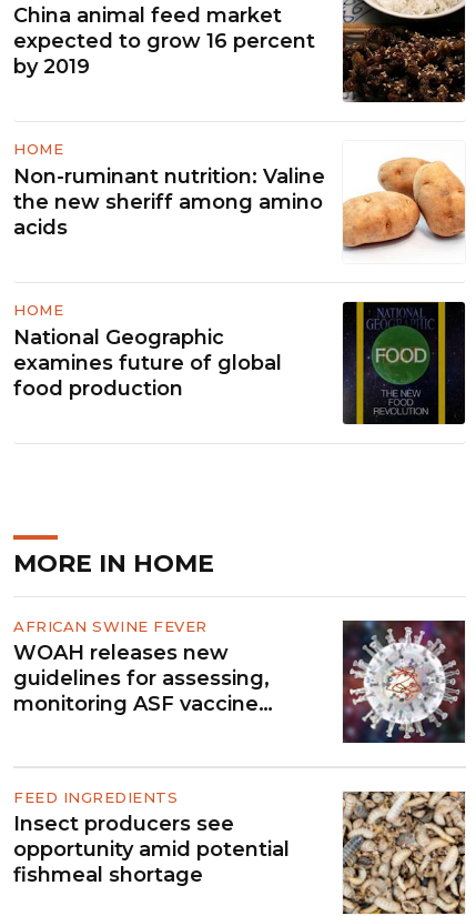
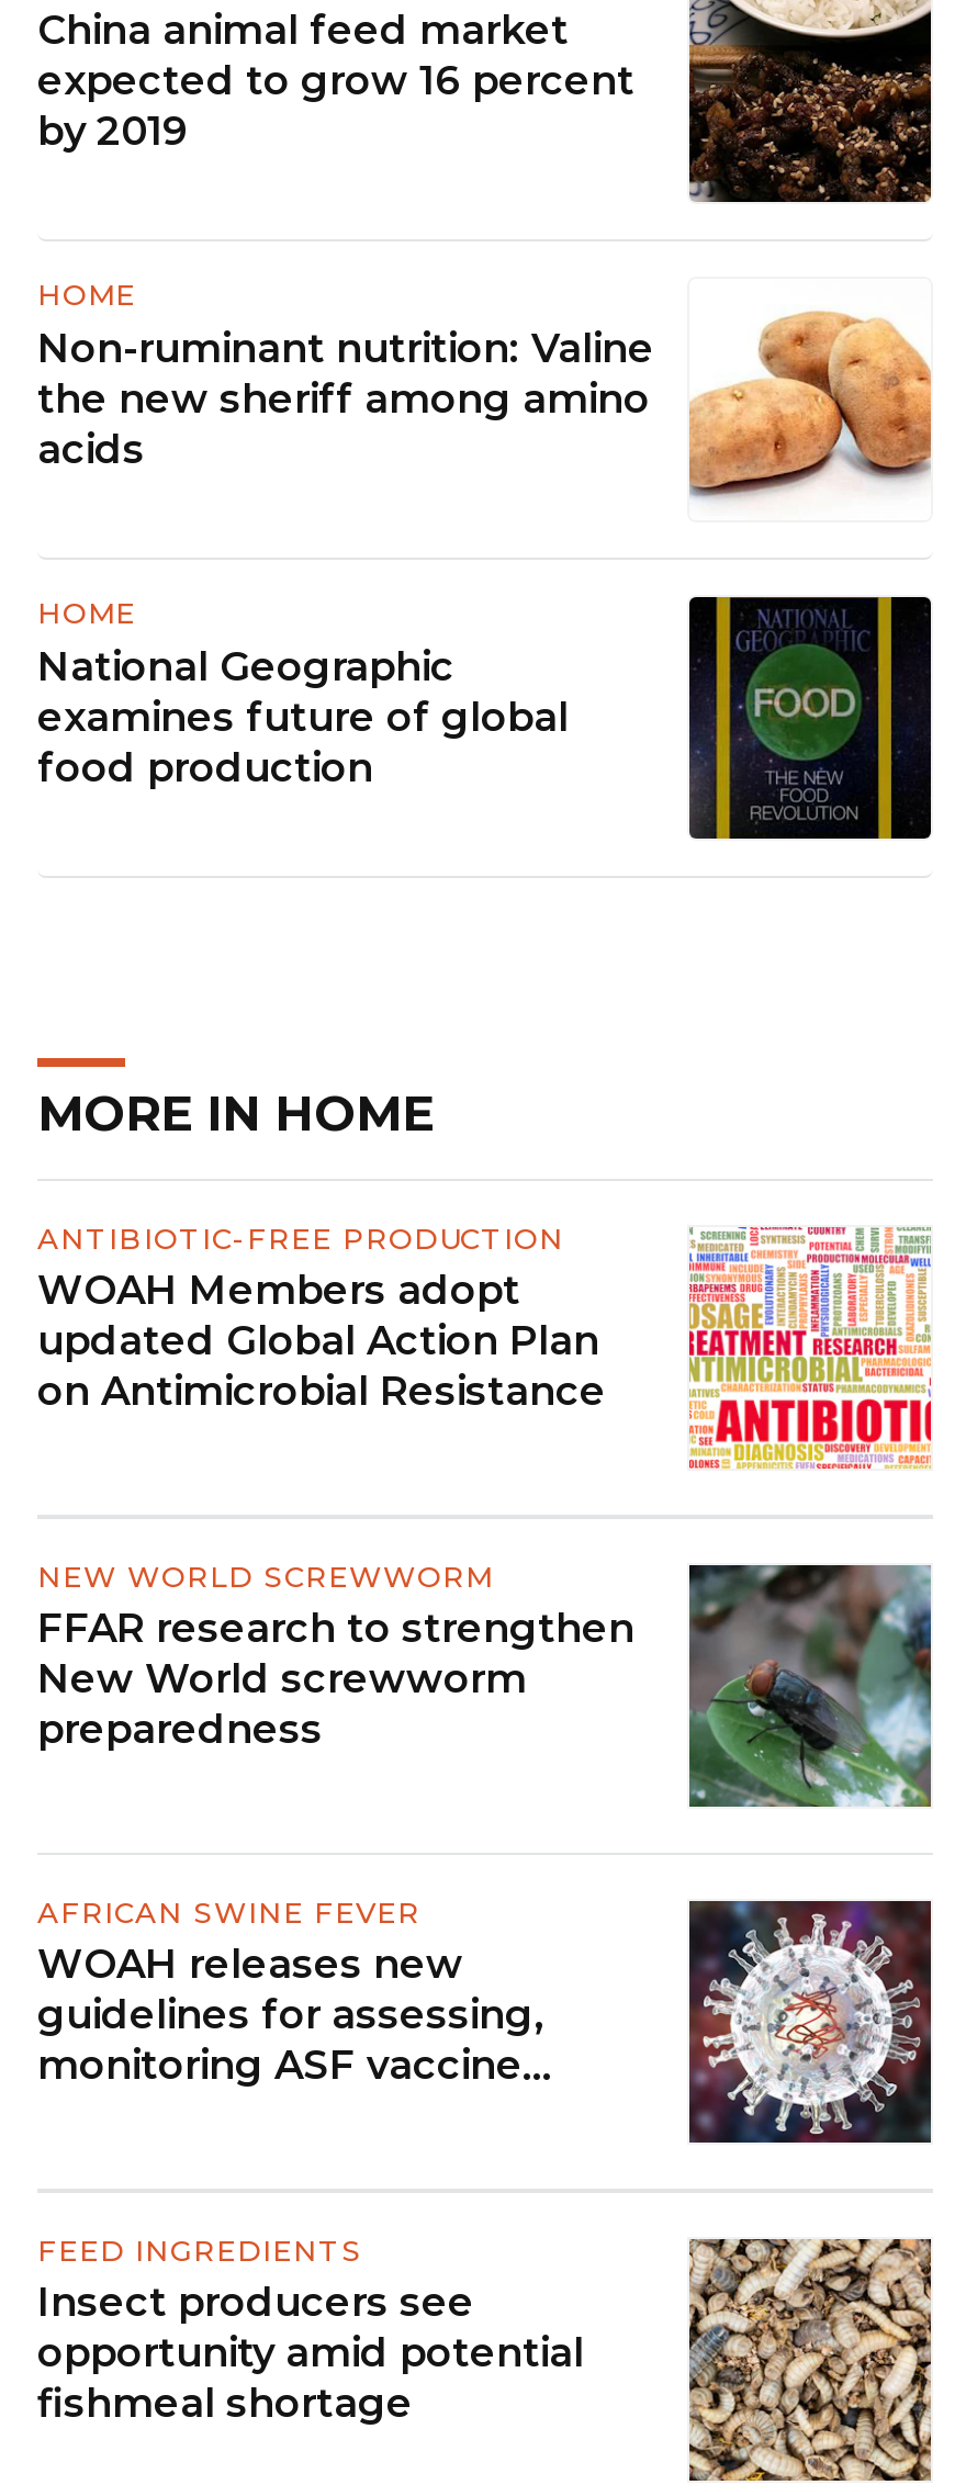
none -> [37,1221,933,1471] [image] | ANTIBIOTIC-FREE PRODUCTION | WOAH Members adopt | updated Global Action Plan | on Antimicrobial Resistance
none -> [37,1559,933,1809] [image] | NEW WORLD SCREWWORM | FFAR research to strengthen | New World screwworm | preparedness

